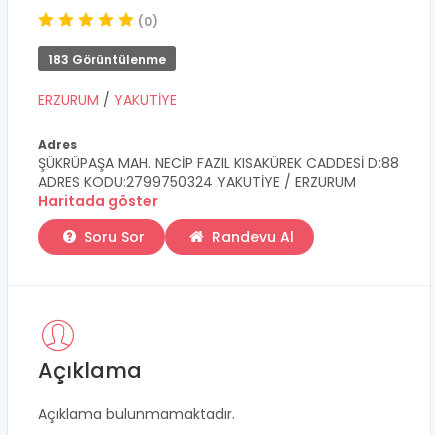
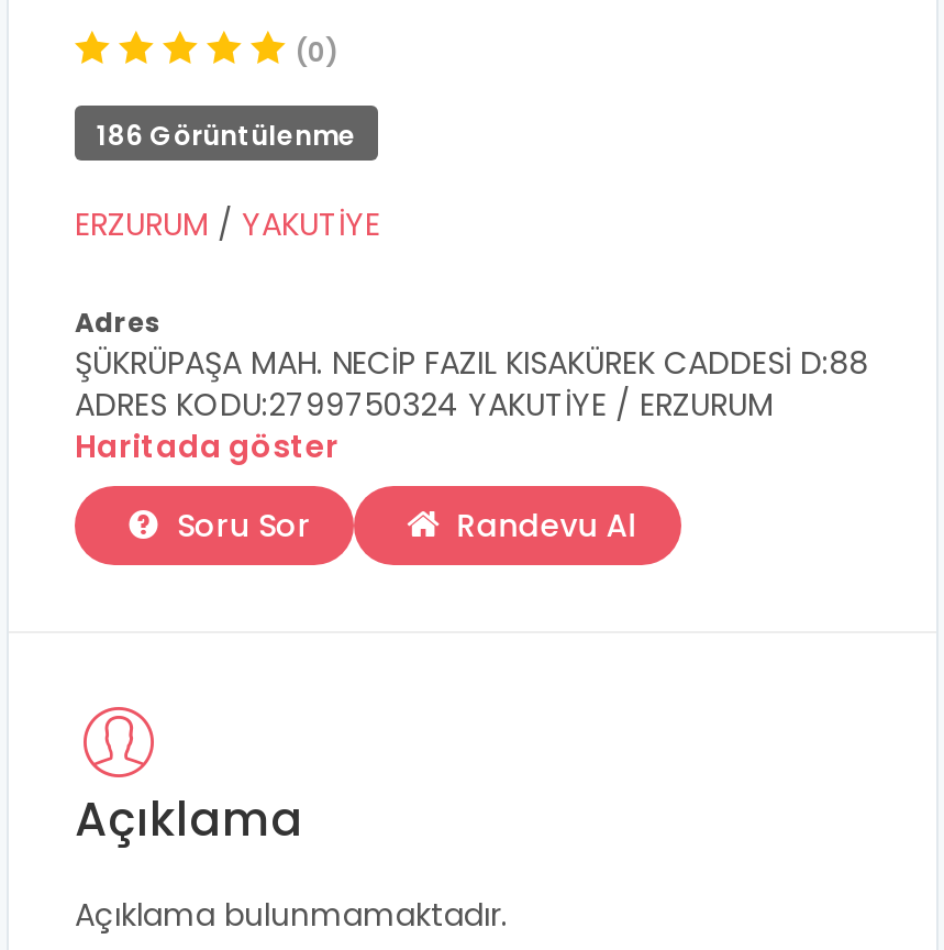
[48,51,166,68] 183 Görüntülenme -> [97,117,356,154] 186 Görüntülenme

